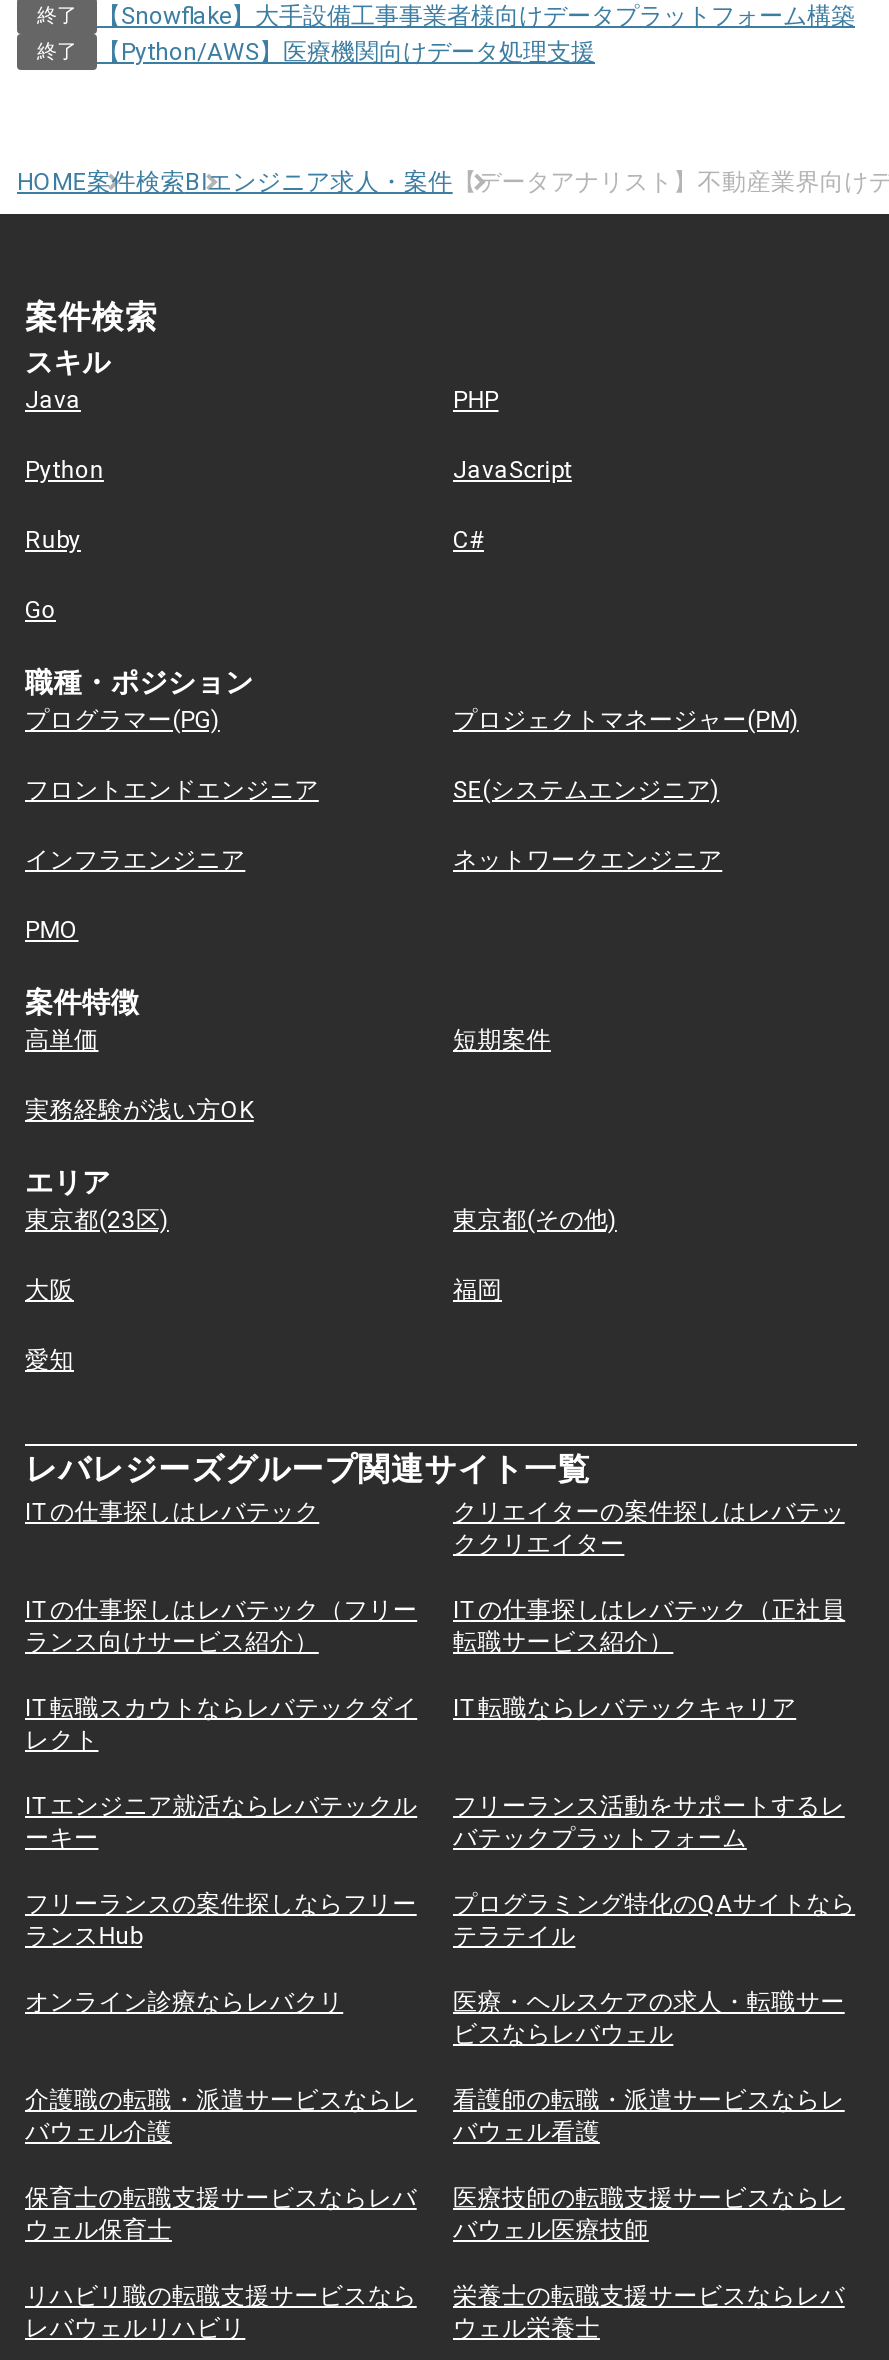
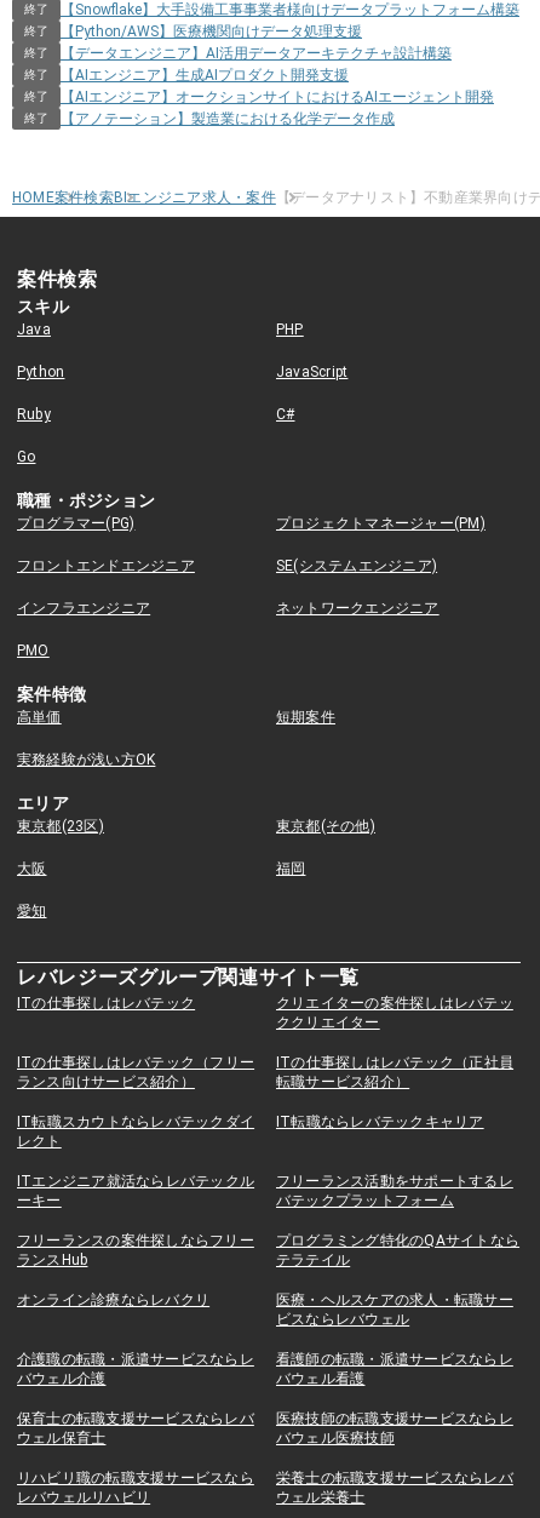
none -> [24,45,494,127] 終了 | 【データエンジニア】AI活用データアーキテクチャ設計構築 | 終了 | 【AIエンジニア】生成AIプロダクト開発支援 | 終了 | 【AIエンジニア】オークションサイトにおけるAIエージェント開発 | 終了 | 【アノテーション】製造業における化学データ作成

